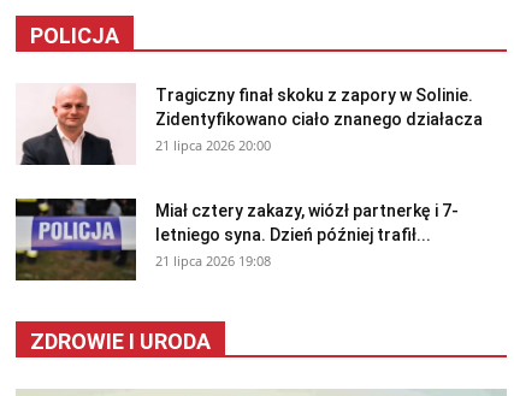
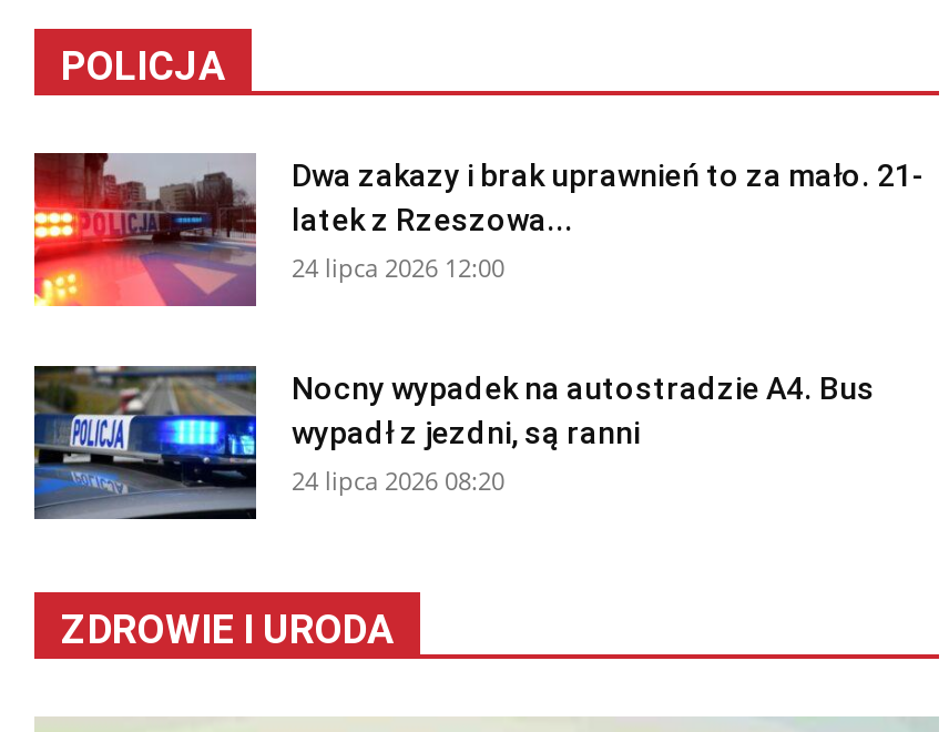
[16,82,483,166] [image] | Tragiczny finał skoku z zapory w Solinie. | Zidentyfikowano ciało znanego działacza | 21 lipca 2026 20:00 -> [32,151,926,308] [image] | Dwa zakazy i brak uprawnień to za mało. 21- | latek z Rzeszowa... | 24 lipca 2026 12:00
[14,197,459,282] [image] | Miał cztery zakazy, wiózł partnerkę i 7- | letniego syna. Dzień później trafił... | 21 lipca 2026 19:08 -> [32,364,875,521] [image] | Nocny wypadek na autostradzie A4. Bus | wypadł z jezdni, są ranni | 24 lipca 2026 08:20

